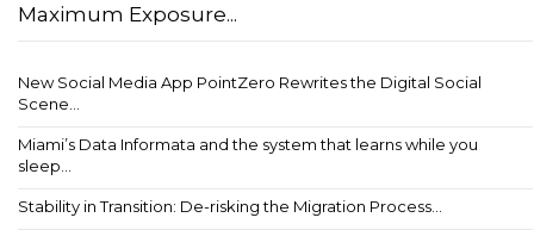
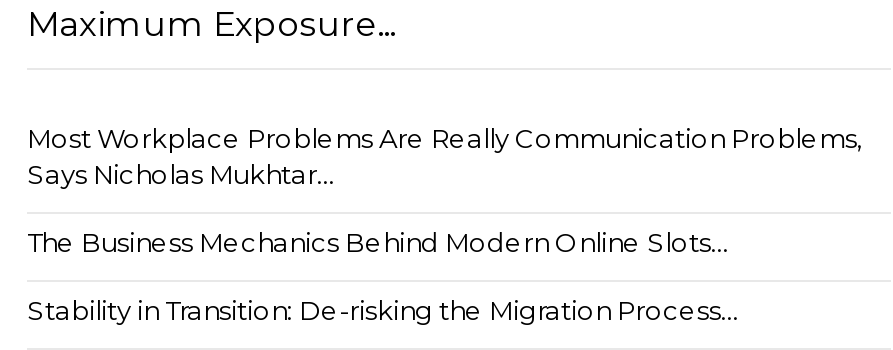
[18,73,482,113] New Social Media App PointZero Rewrites the Digital Social | Scene... -> [27,122,863,190] Most Workplace Problems Are Really Communication Problems, | Says Nicholas Mukhtar...
[18,135,478,175] Miami’s Data Informata and the system that learns while you | sleep... -> [27,226,729,258] The Business Mechanics Behind Modern Online Slots...

